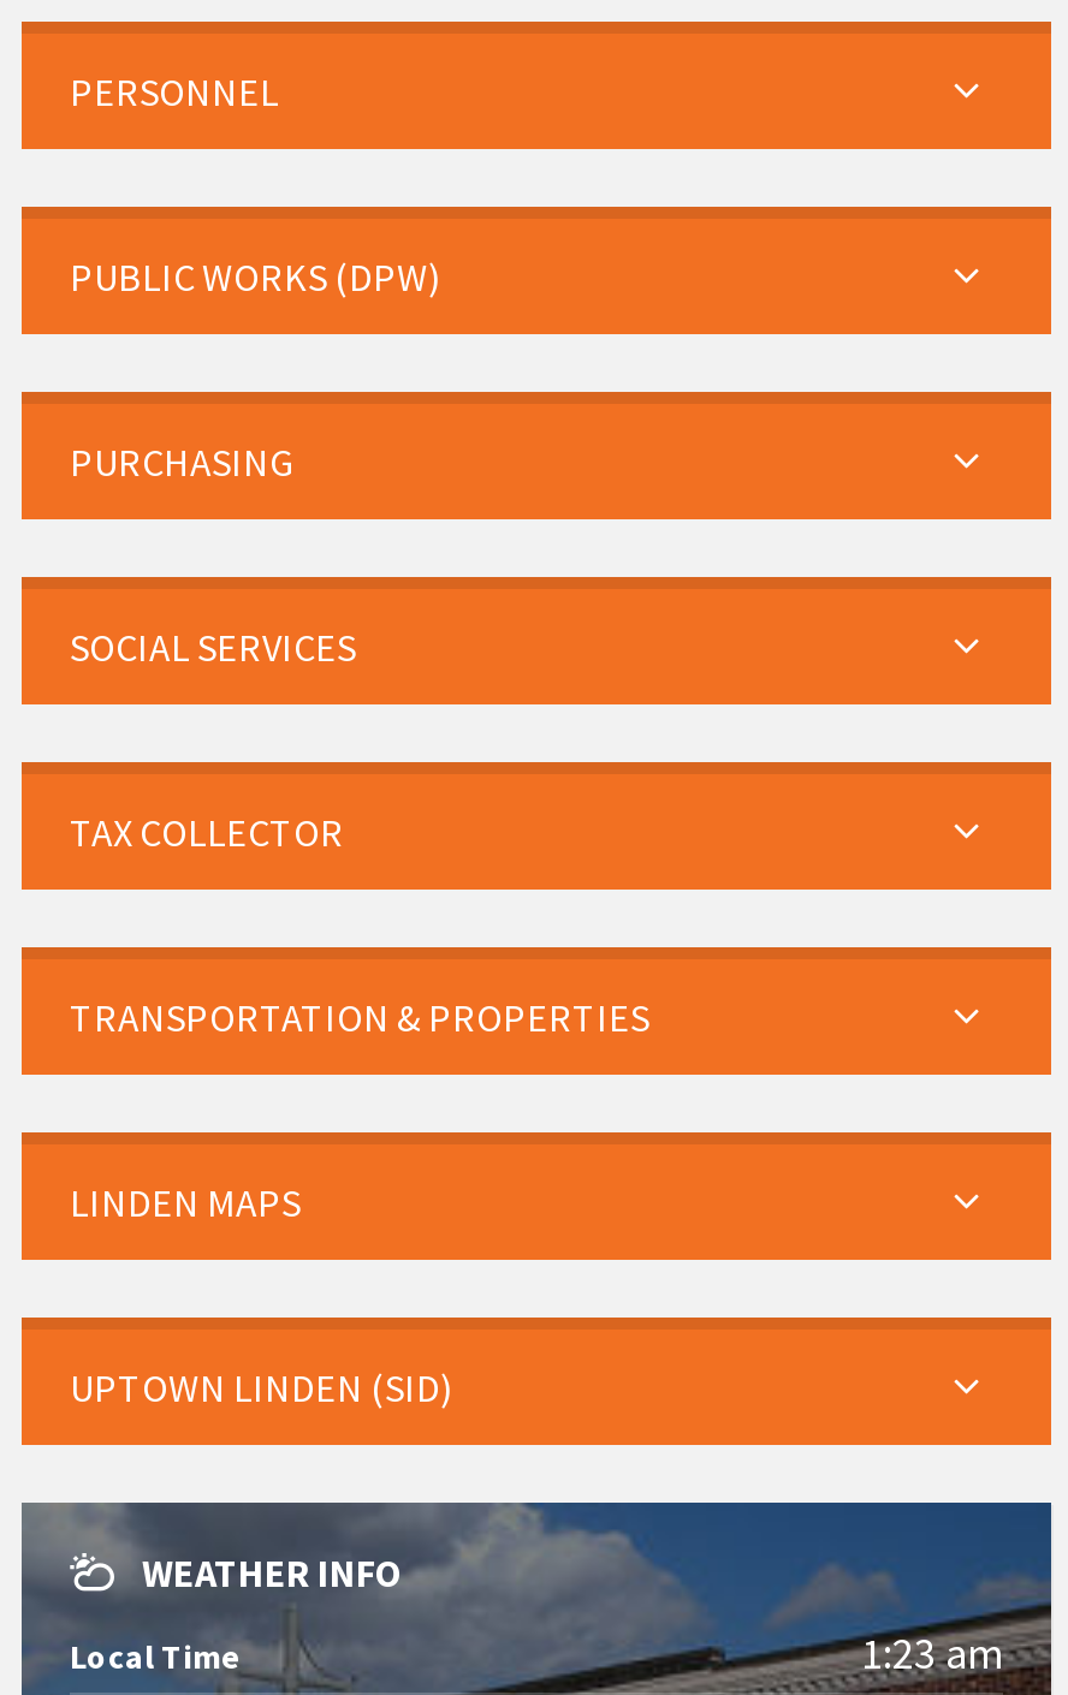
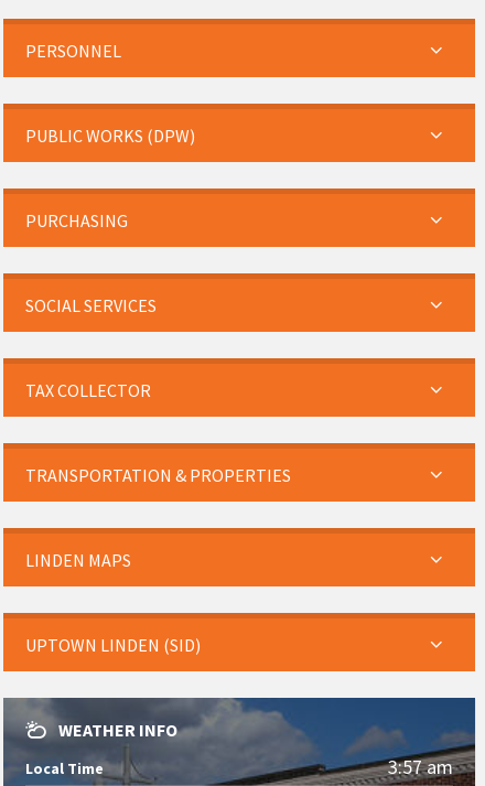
[861,1626,1003,1682] 1:23 am -> [388,754,453,780] 3:57 am

